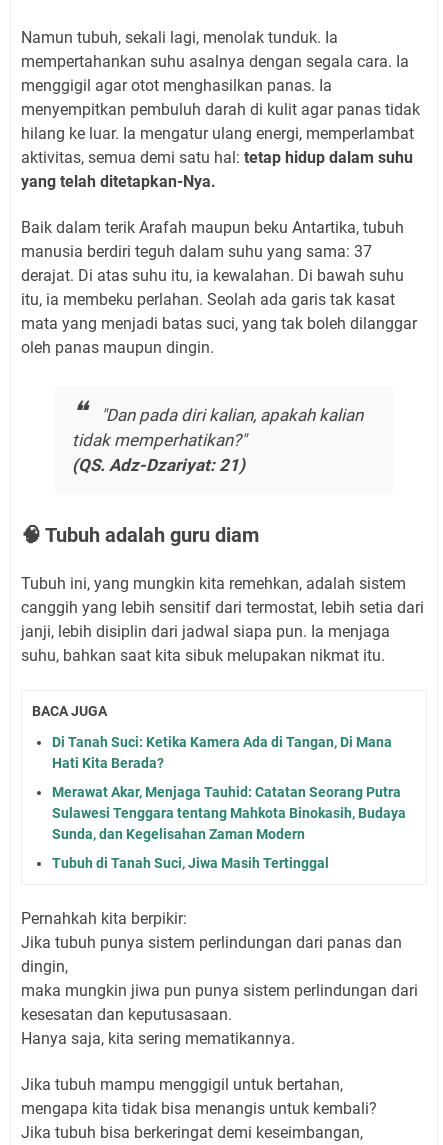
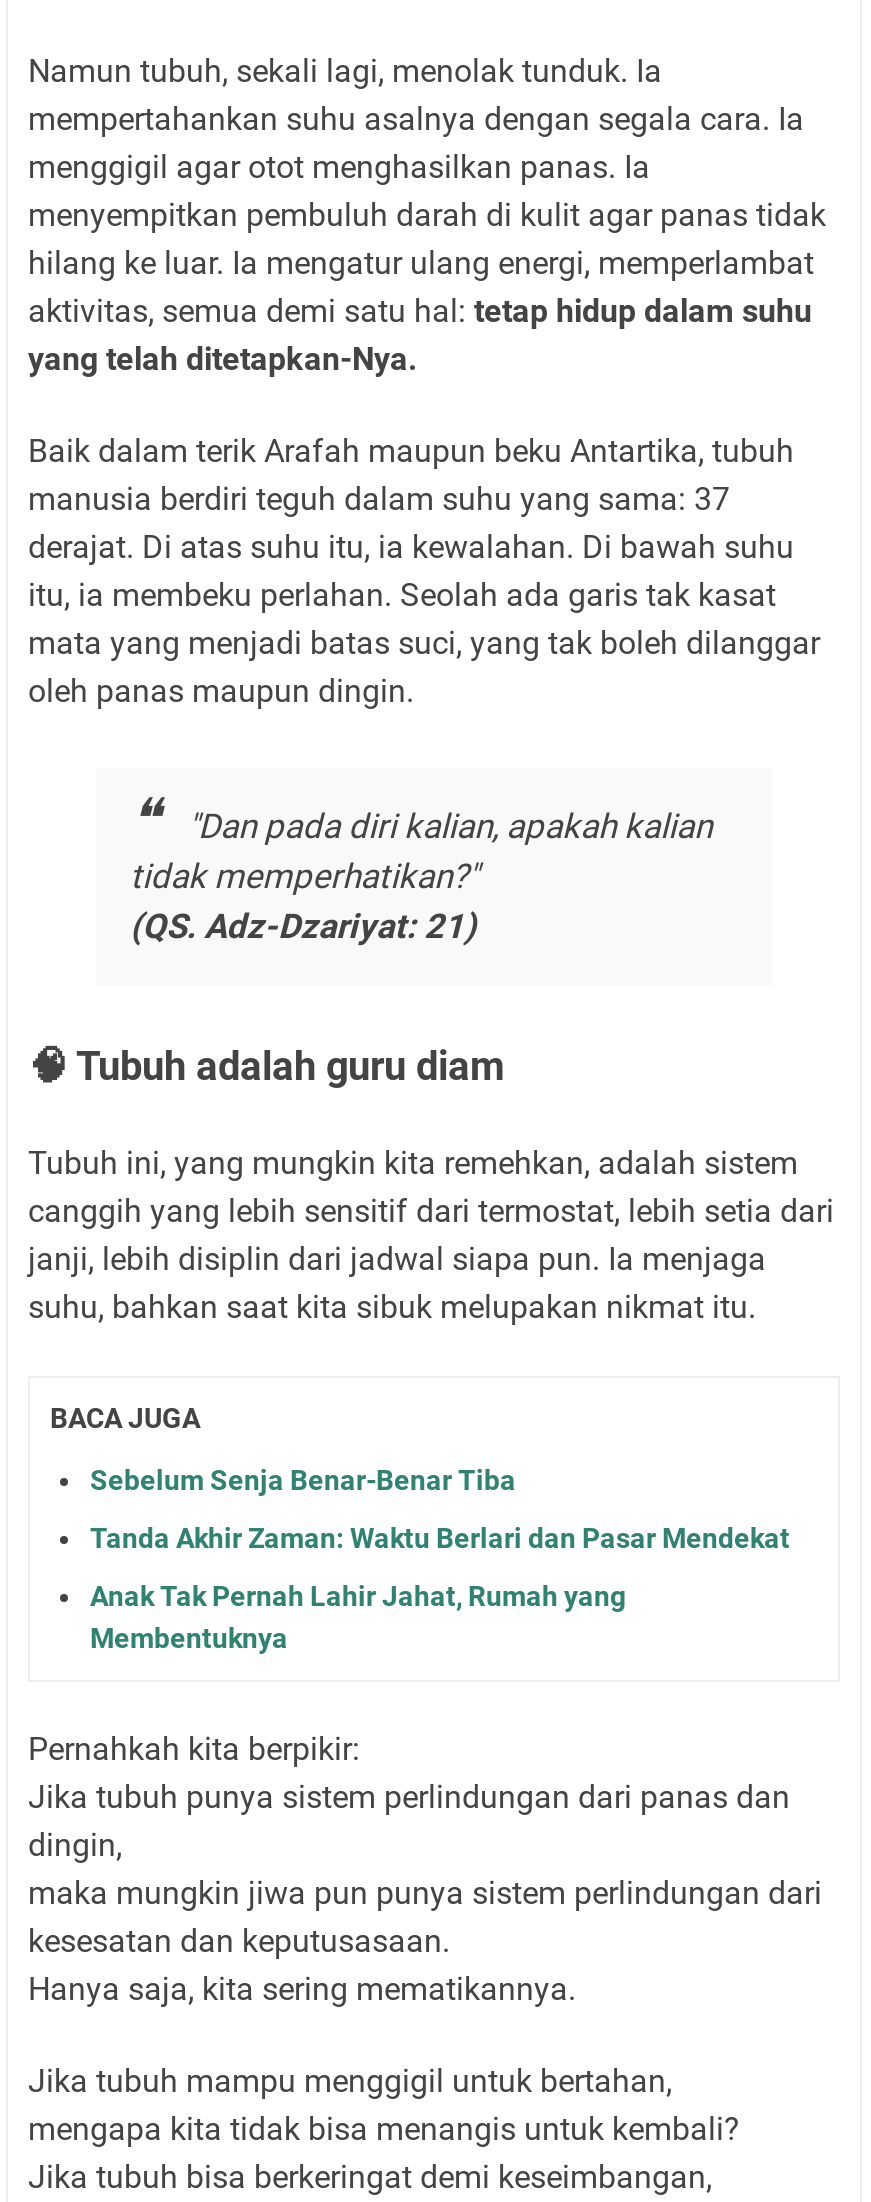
[52,734,392,771] Di Tanah Suci: Ketika Kamera Ada di Tangan, Di Mana | Hati Kita Berada? -> [90,1463,516,1495] Sebelum Senja Benar-Benar Tiba
[52,784,406,842] Merawat Akar, Menjaga Tauhid: Catatan Seorang Putra | Sulawesi Tenggara tentang Mahkota Binokasih, Budaya | Sunda, dan Kegelisahan Zaman Modern -> [90,1521,790,1553] Tanda Akhir Zaman: Waktu Berlari dan Pasar Mendekat
[52,855,329,871] Tubuh di Tanah Suci, Jiwa Masih Tertinggal -> [90,1579,626,1653] Anak Tak Pernah Lahir Jahat, Rumah yang | Membentuknya

